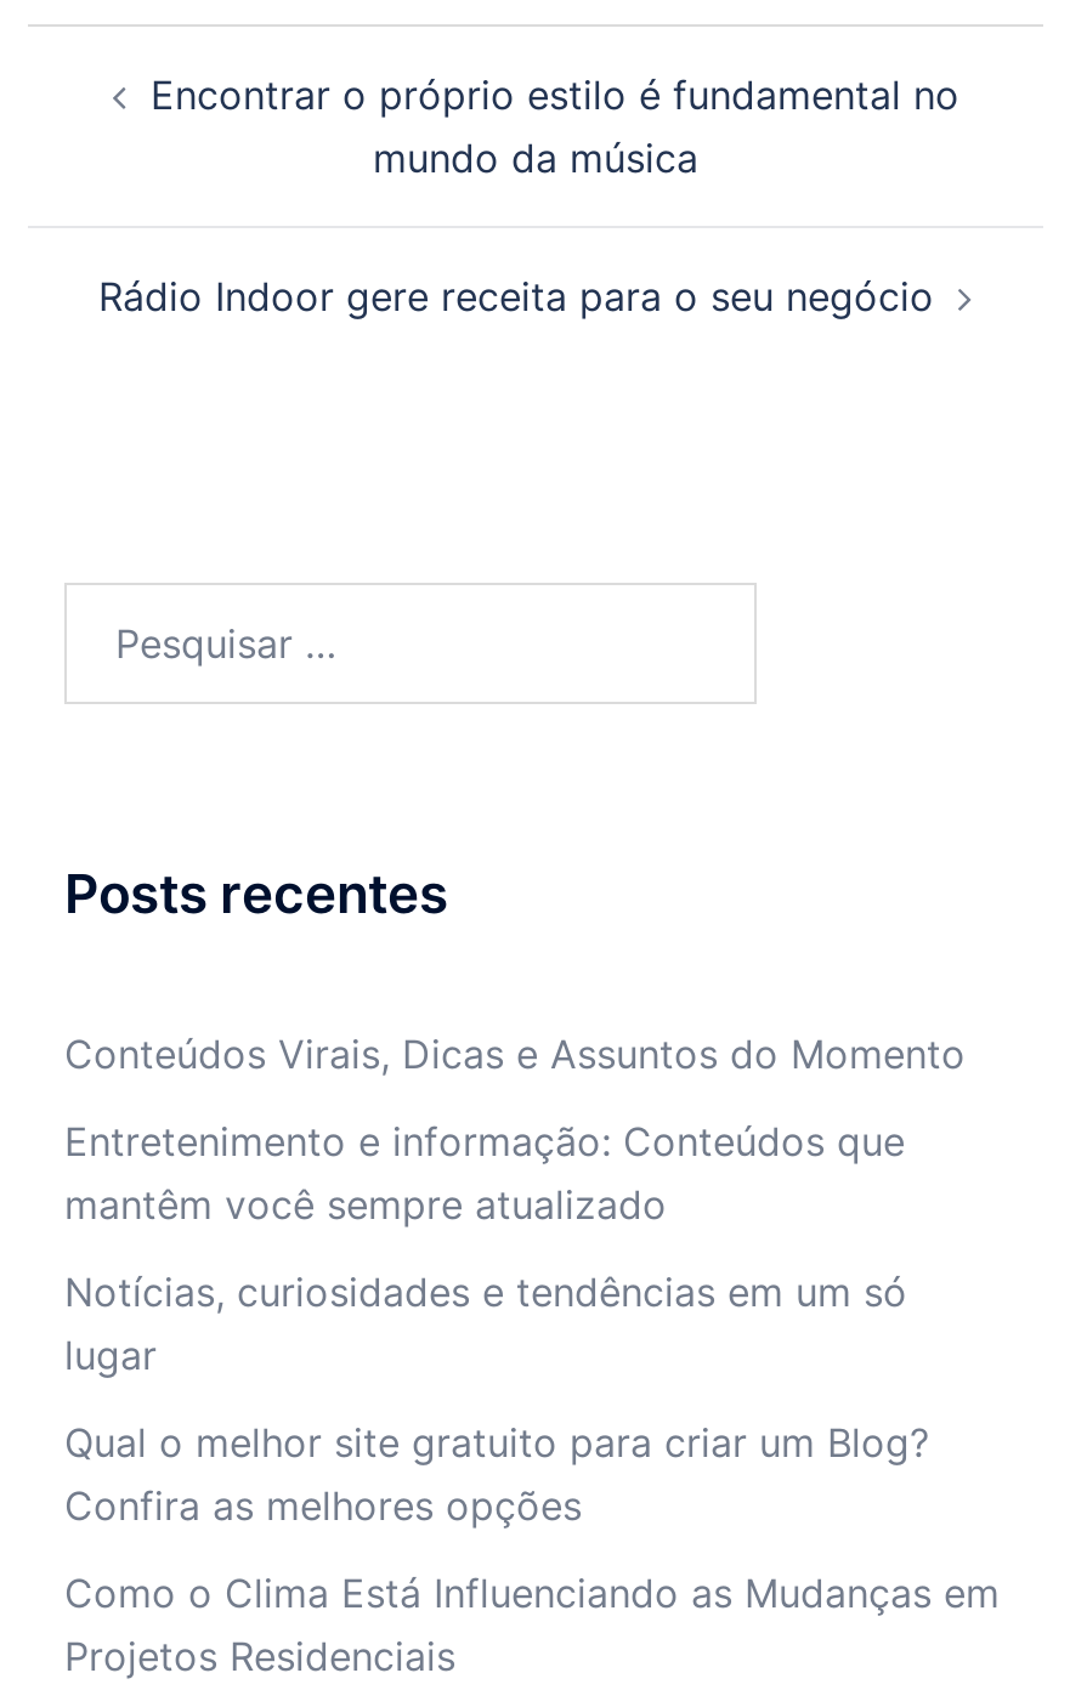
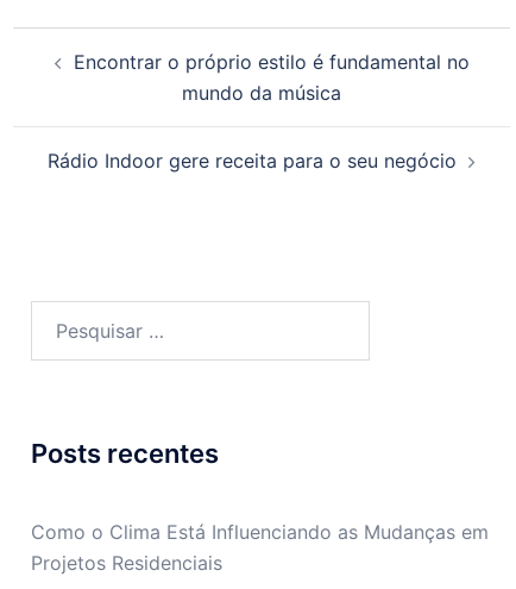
[64,1030,966,1530] Conteúdos Virais, Dicas e Assuntos do Momento | Entretenimento e informação: Conteúdos que | mantêm você sempre atualizado | Notícias, curiosidades e tendências em um só | lugar | Qual o melhor site gratuito para criar um Blog? | Confira as melhores opções -> none

